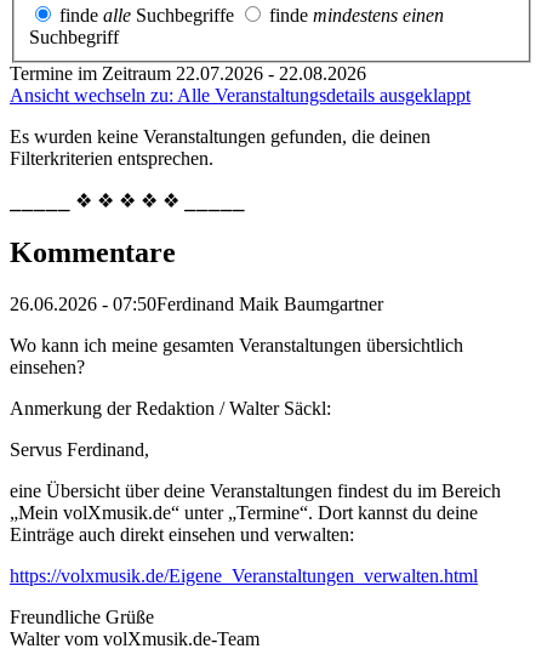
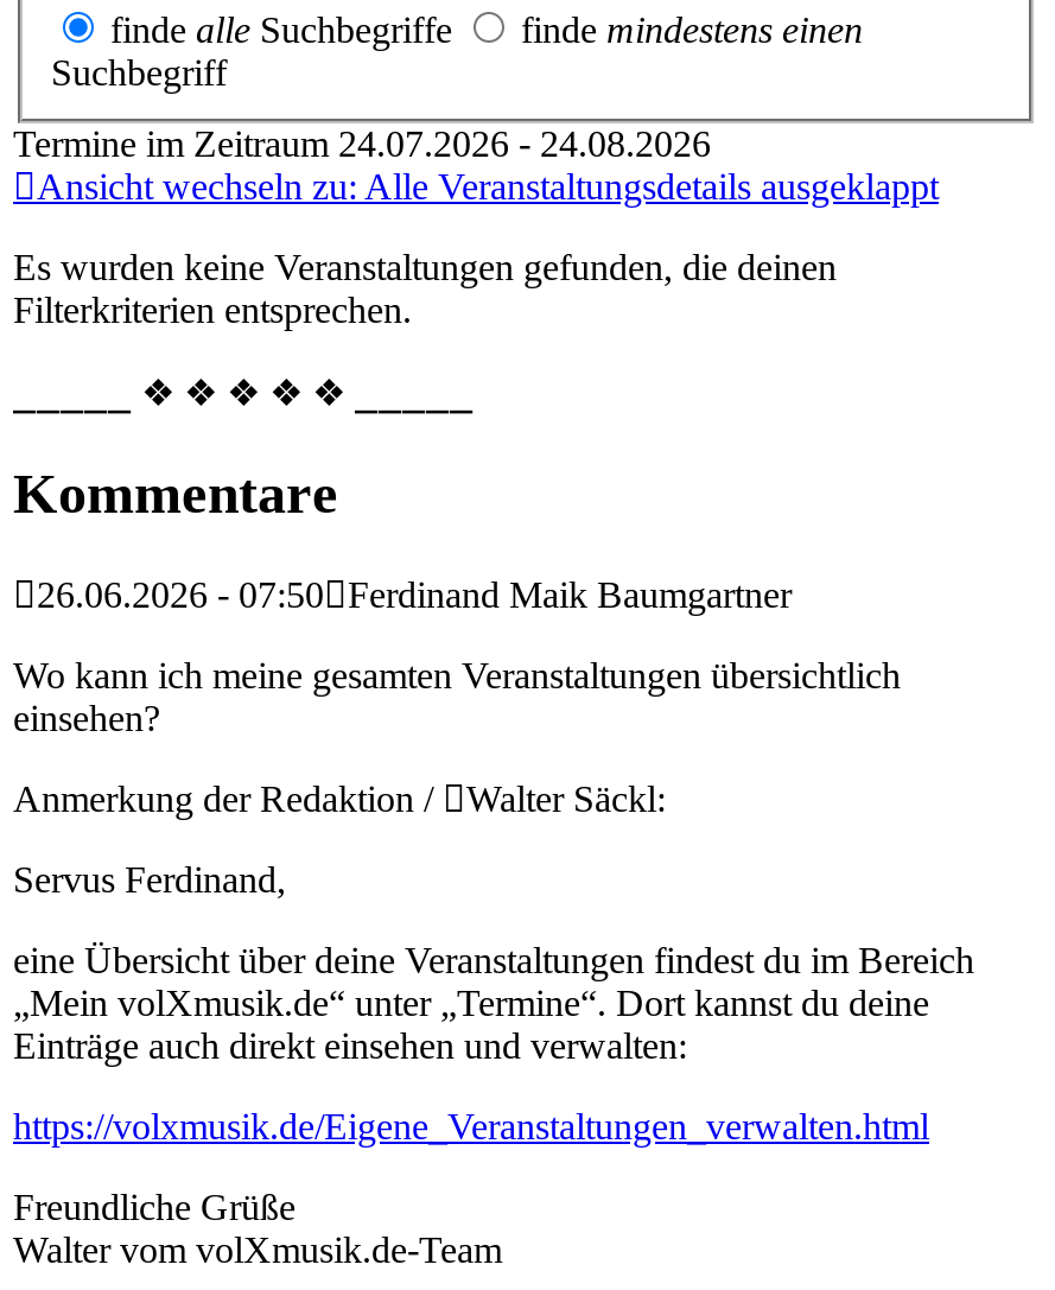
[10,63,366,84] Termine im Zeitraum 22.07.2026 - 22.08.2026 -> [13,124,711,164] Termine im Zeitraum 24.07.2026 - 24.08.2026

